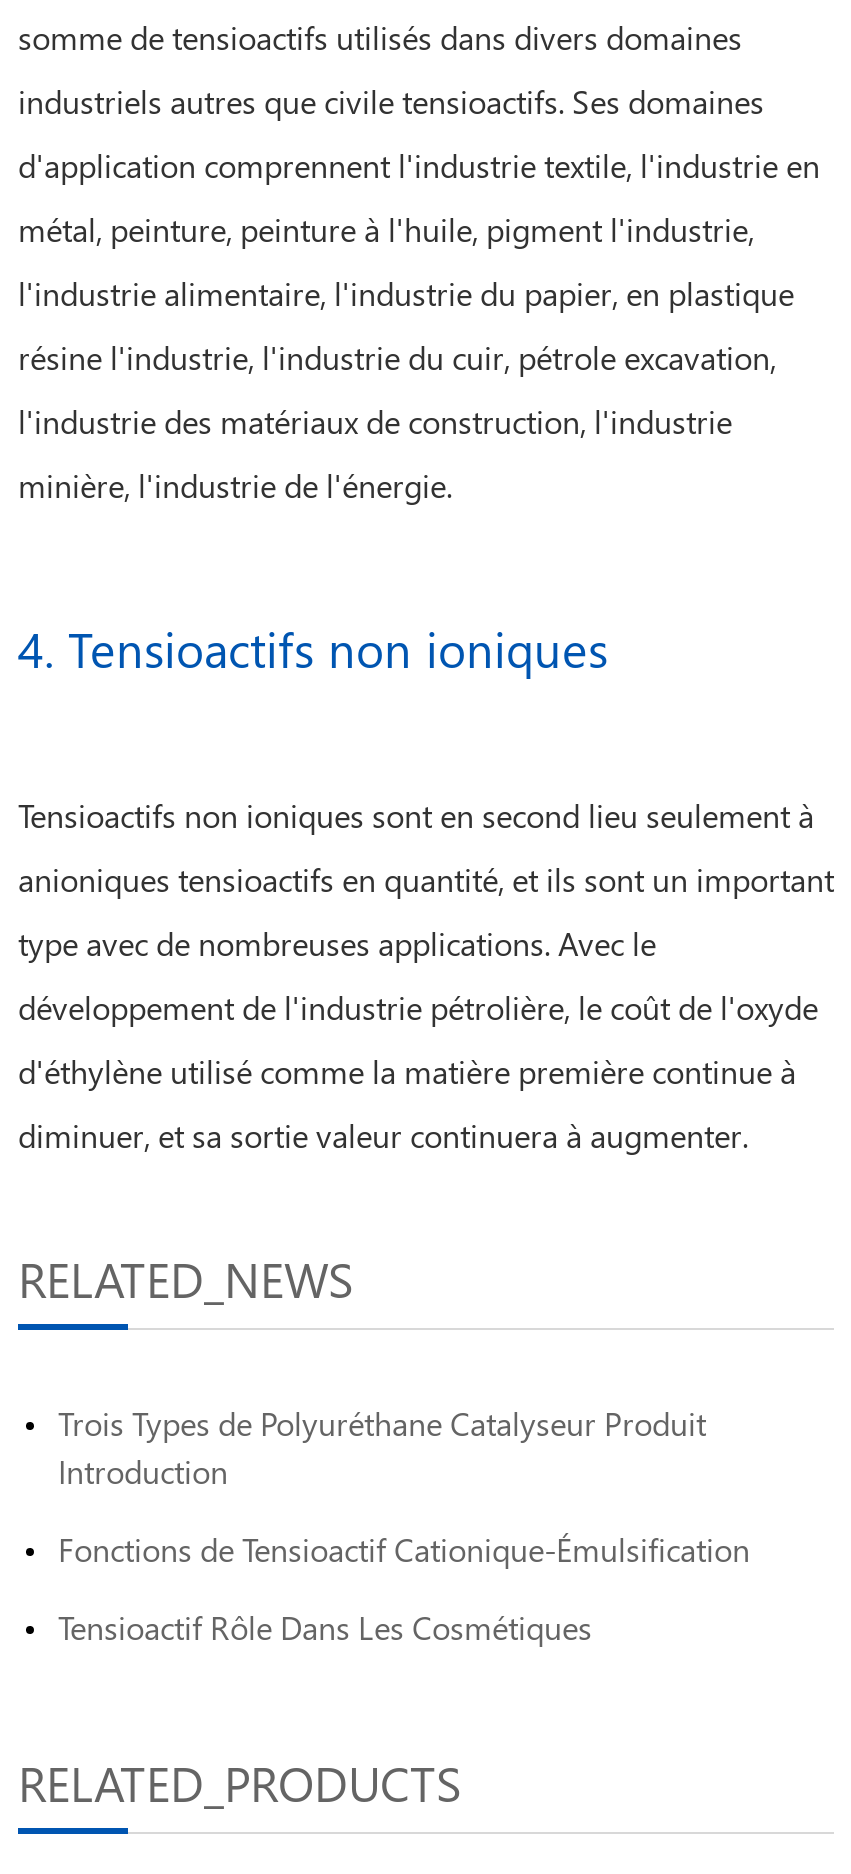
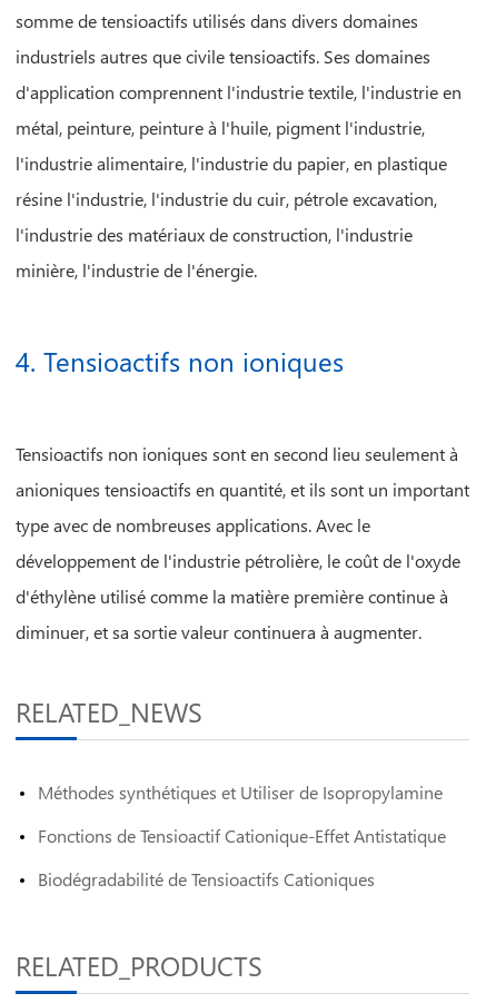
[58,1402,706,1492] Trois Types de Polyuréthane Catalyseur Produit | Introduction -> [38,780,443,804] Méthodes synthétiques et Utiliser de Isopropylamine
[58,1528,750,1570] Fonctions de Tensioactif Cationique-Émulsification -> [38,824,446,847] Fonctions de Tensioactif Cationique-Effet Antistatique
[58,1606,592,1648] Tensioactif Rôle Dans Les Cosmétiques -> [38,867,375,891] Biodégradabilité de Tensioactifs Cationiques

